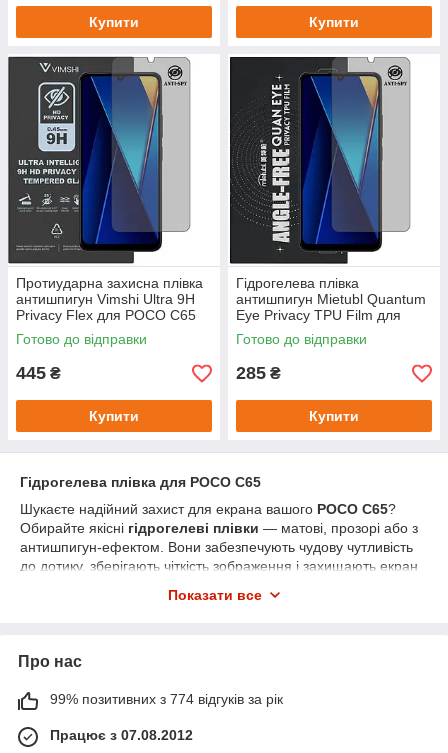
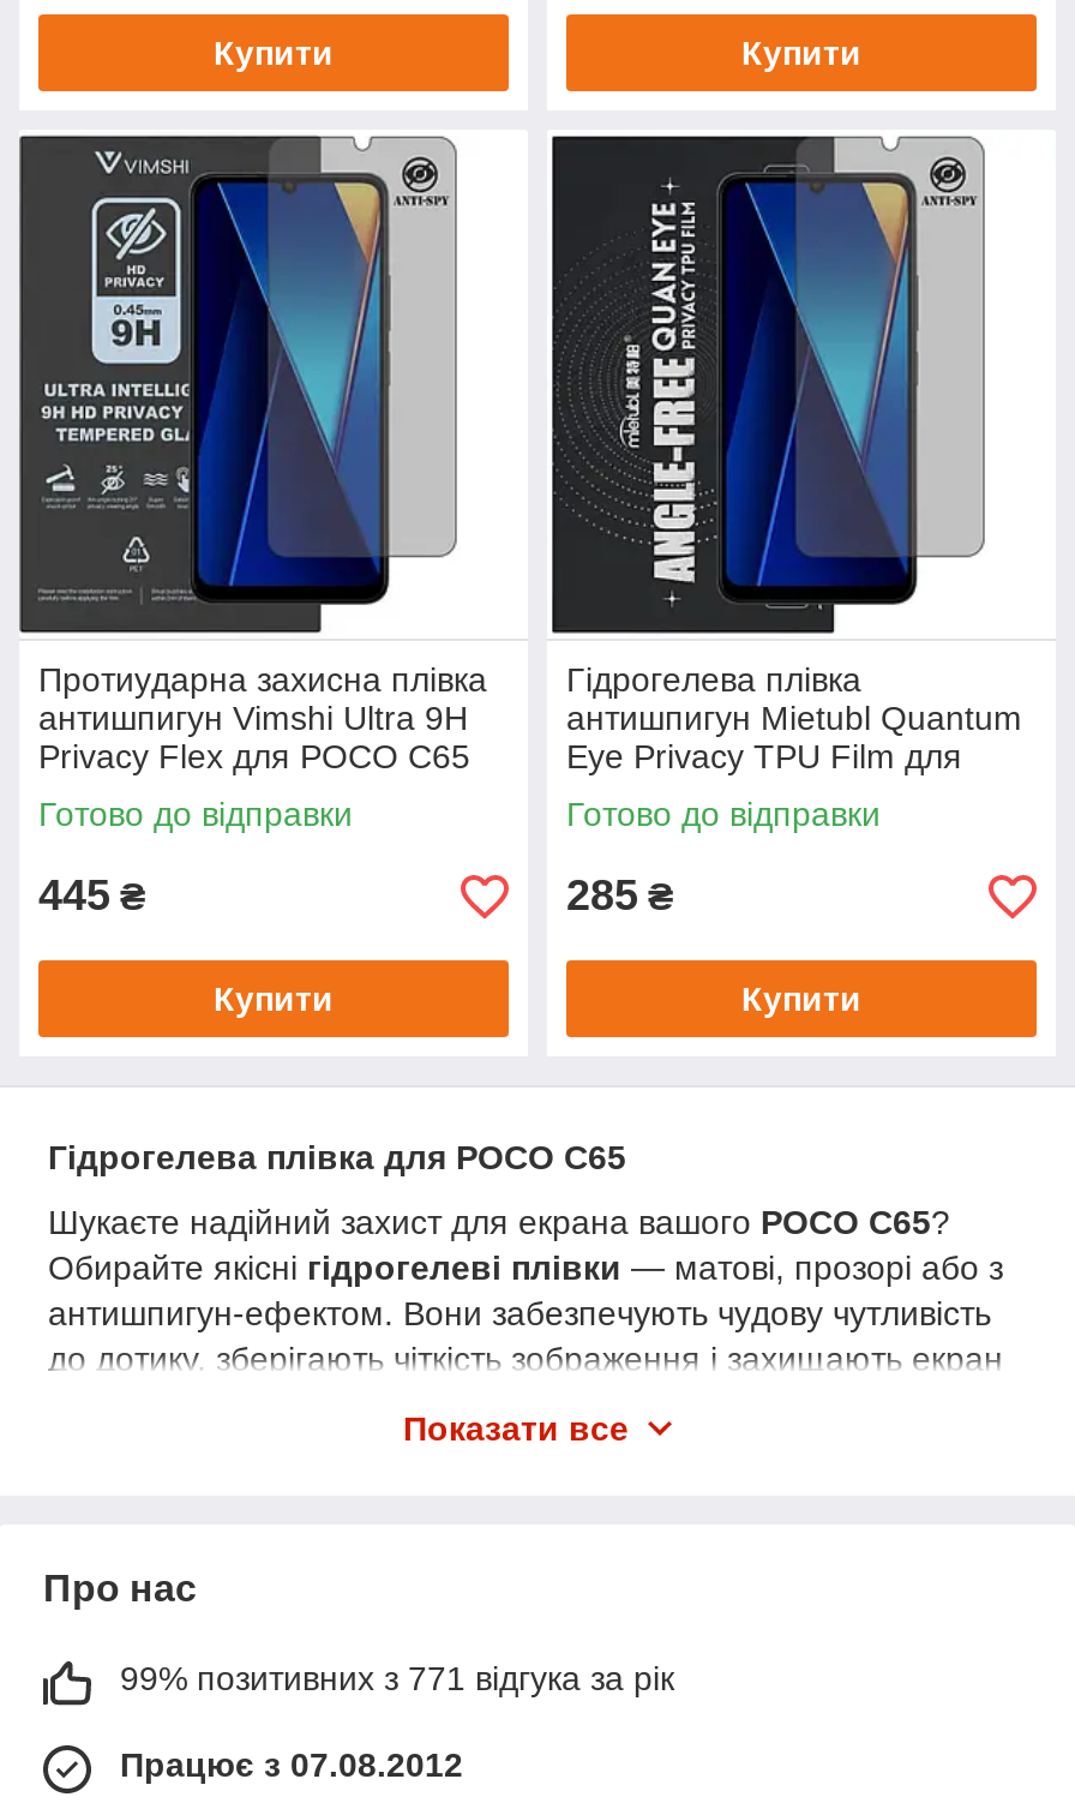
[50,691,283,707] 99% позитивних з 774 відгуків за рік -> [120,1659,674,1697] 99% позитивних з 771 відгука за рік

